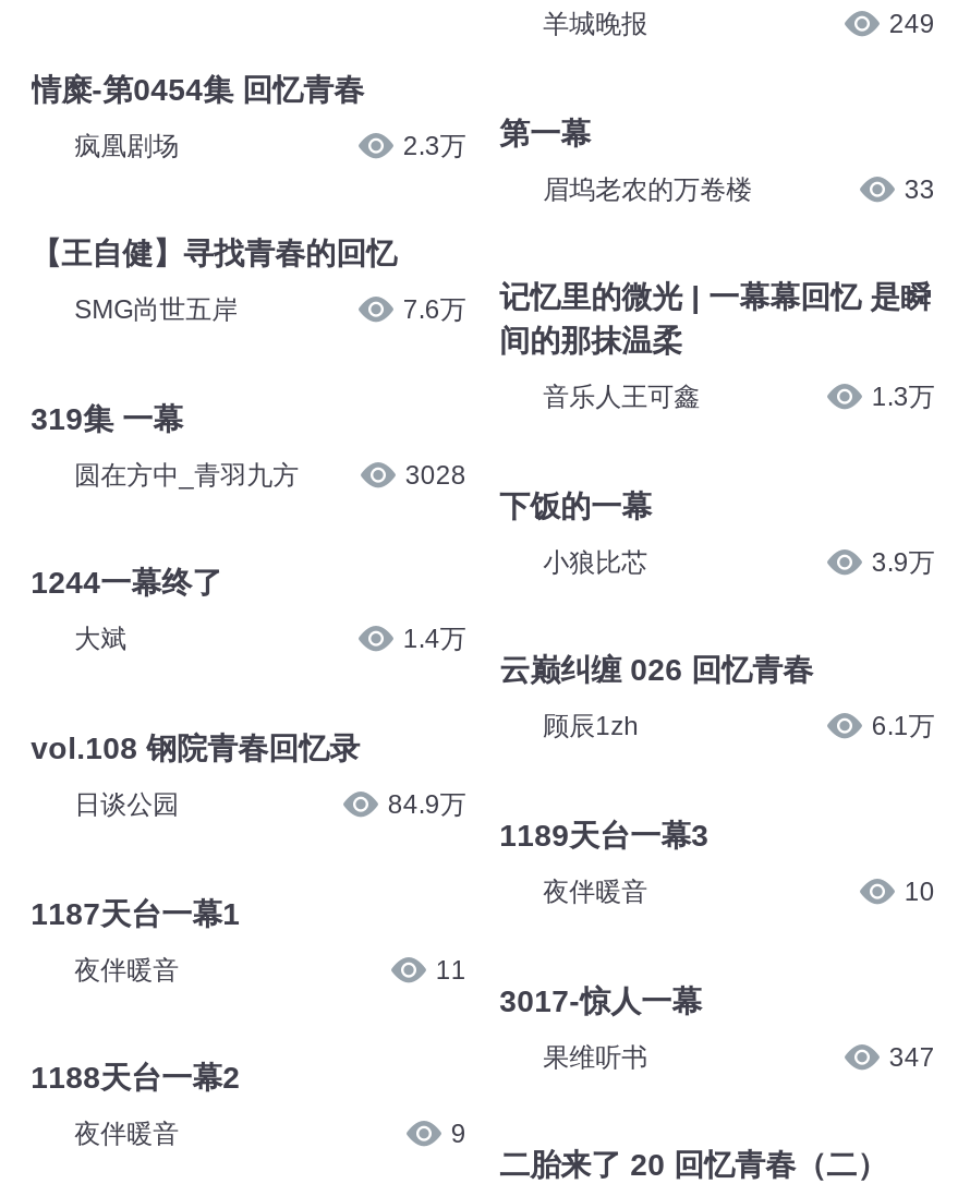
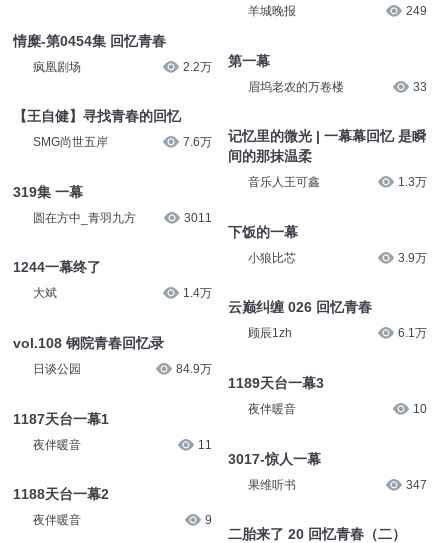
[403,115,591,160] 2.3万 第一幕 -> [183,53,270,74] 2.2万 第一幕
[405,460,466,490] 3028 -> [184,211,212,225] 3011

